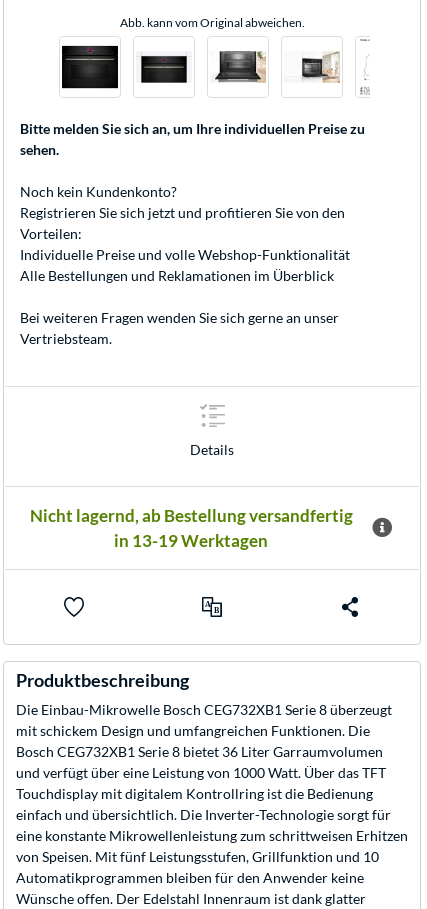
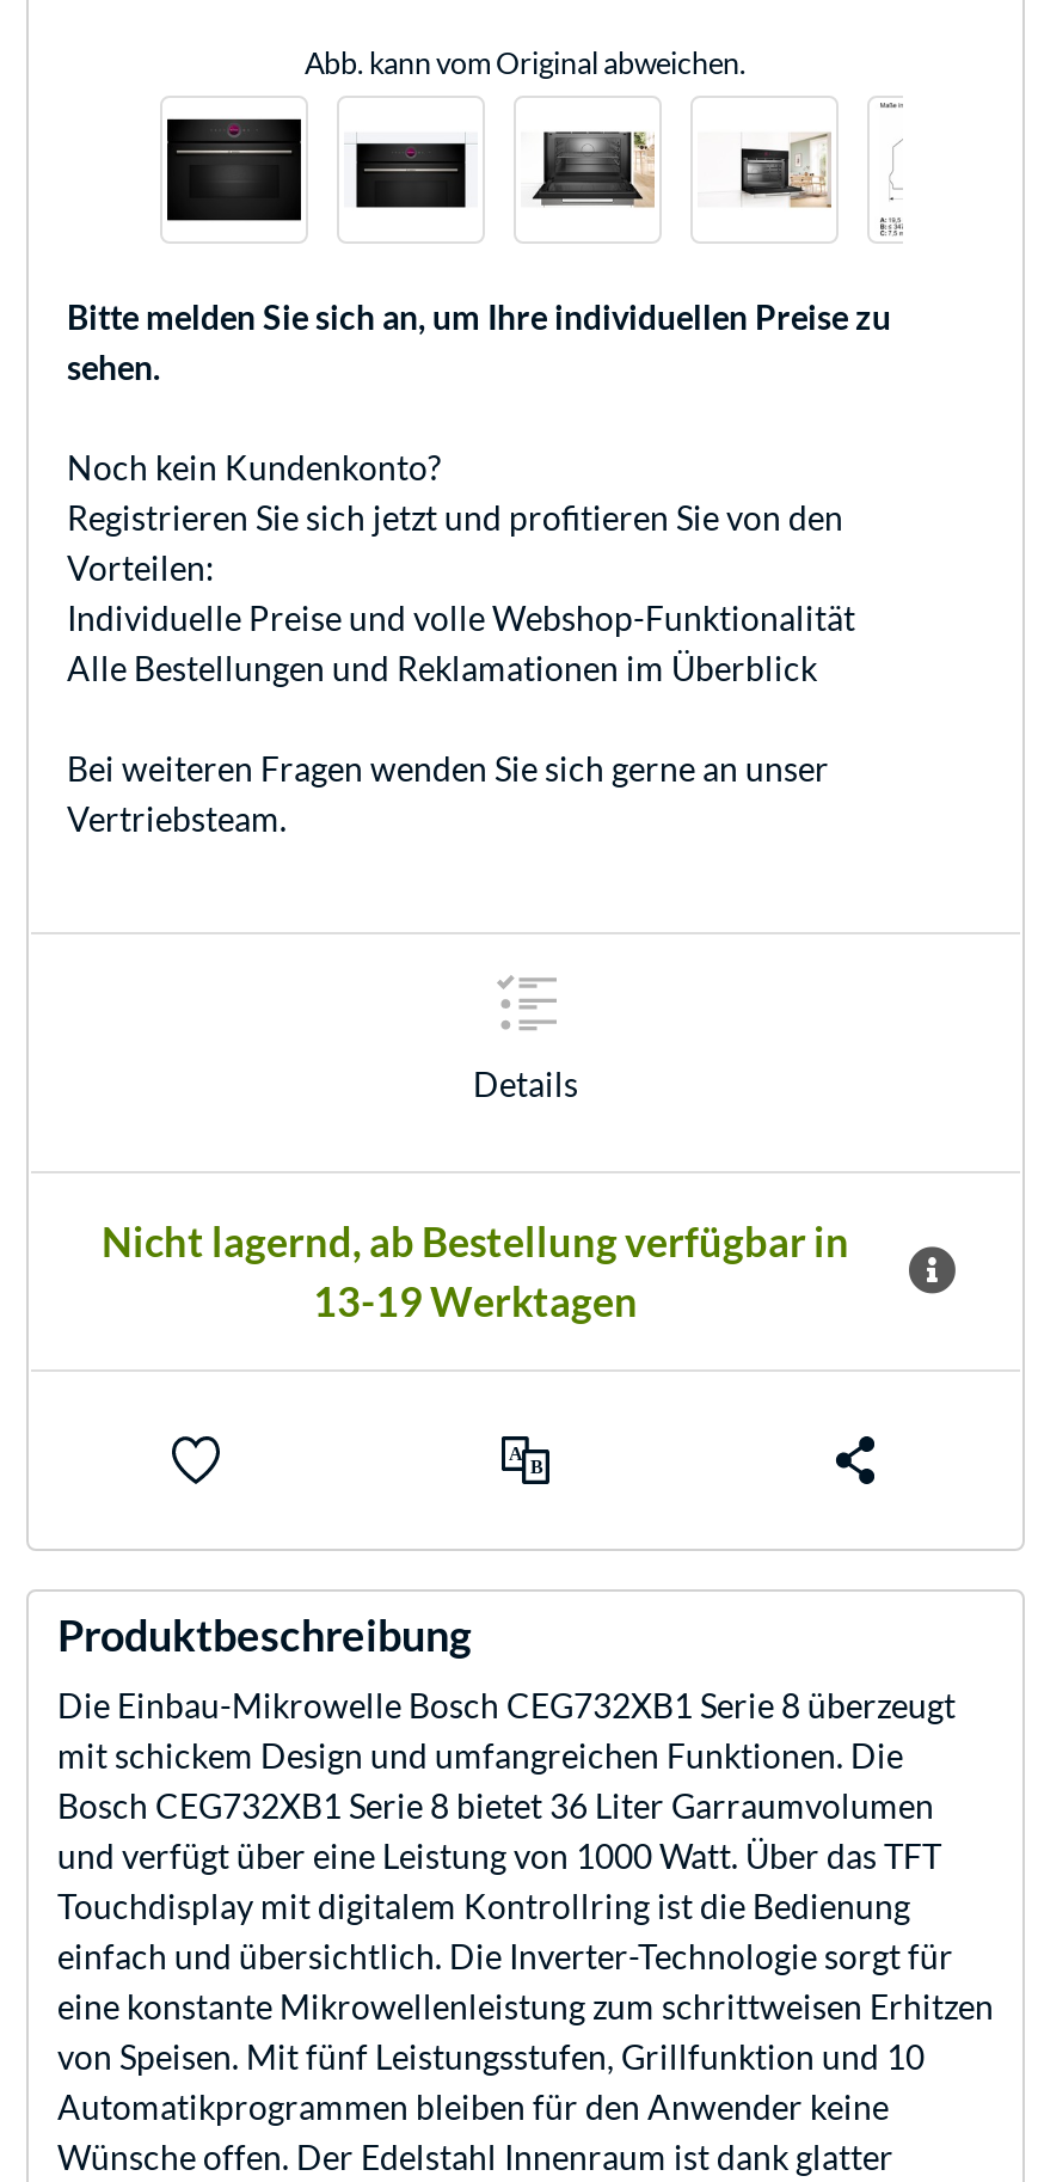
[29,505,352,551] Nicht lagernd, ab Bestellung versandfertig | in 13-19 Werktagen -> [102,1217,849,1327] Nicht lagernd, ab Bestellung verfügbar in | 13-19 Werktagen

